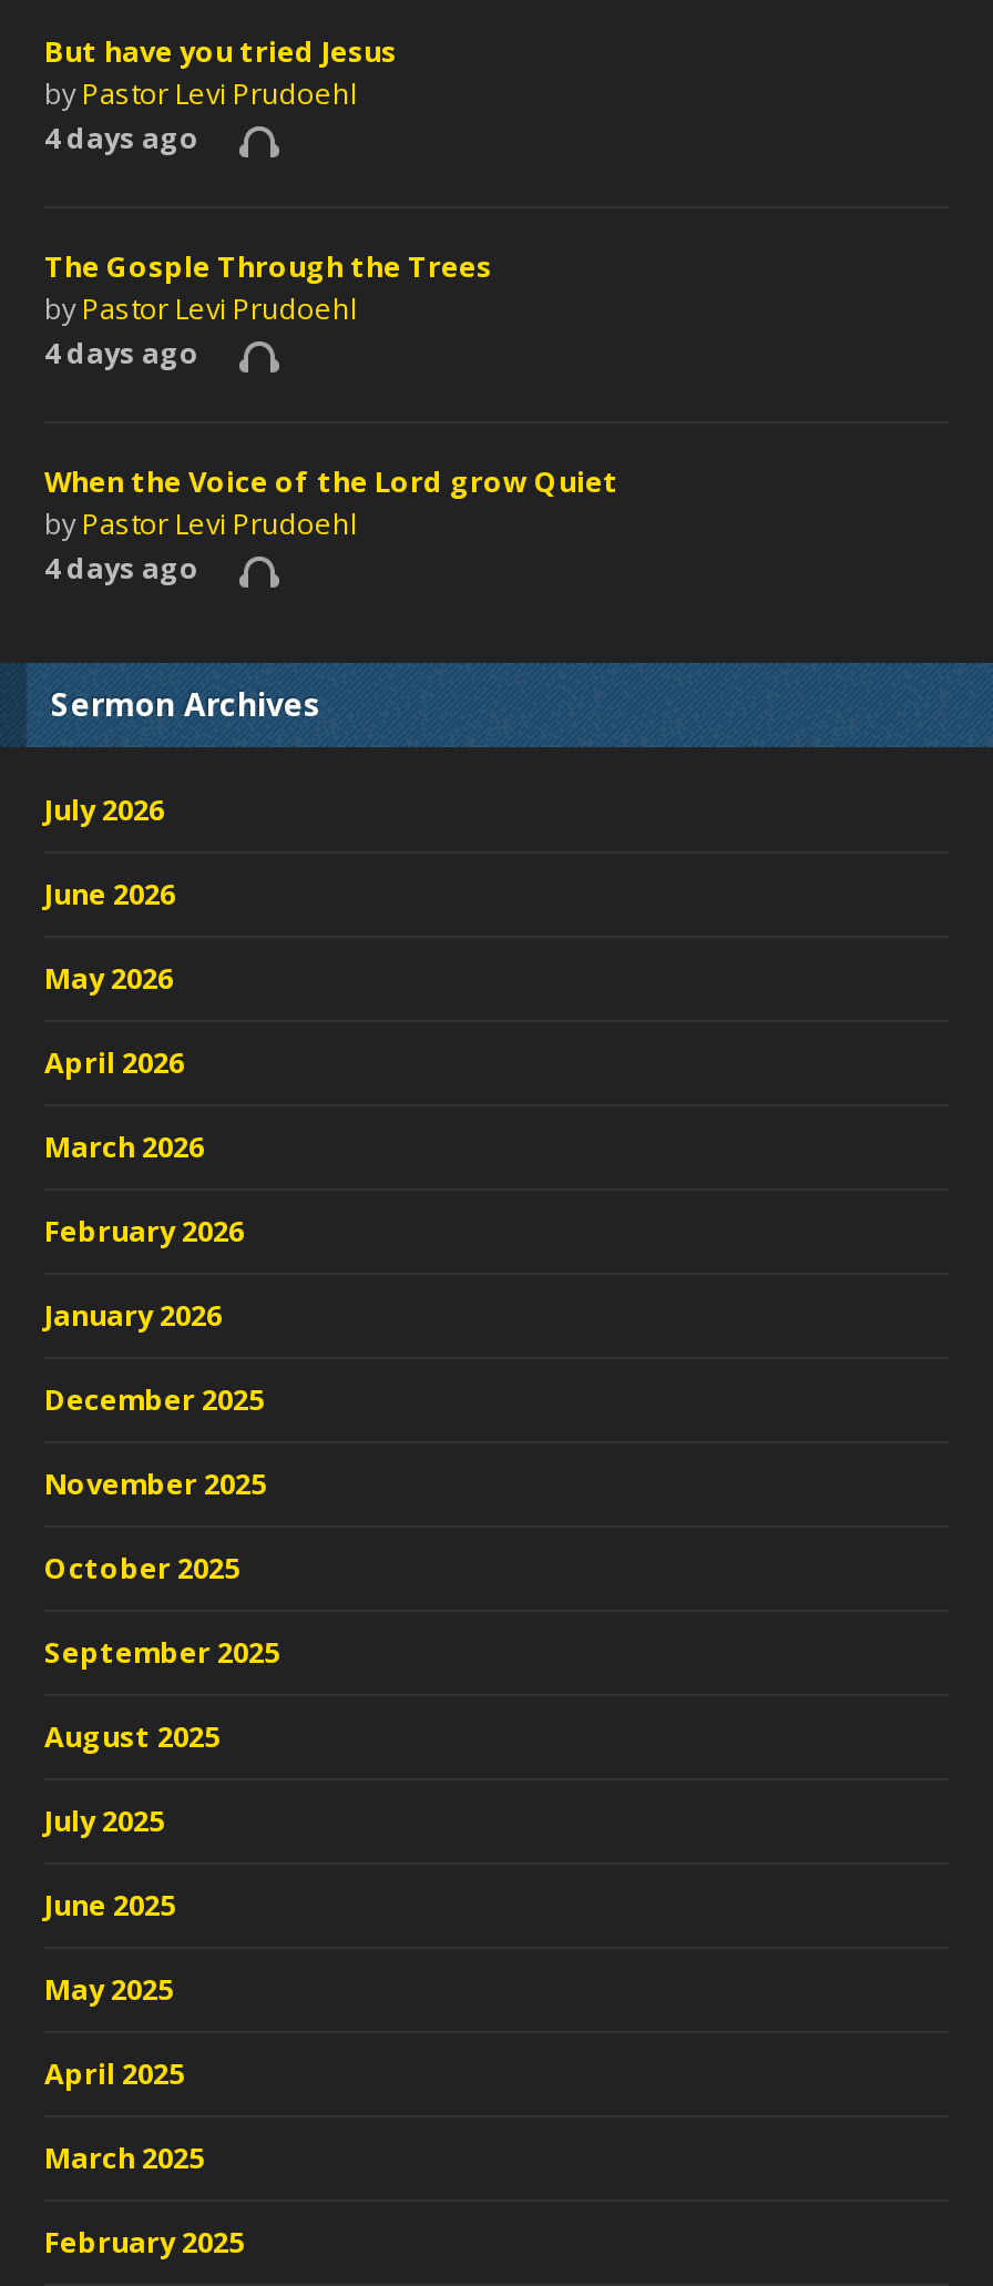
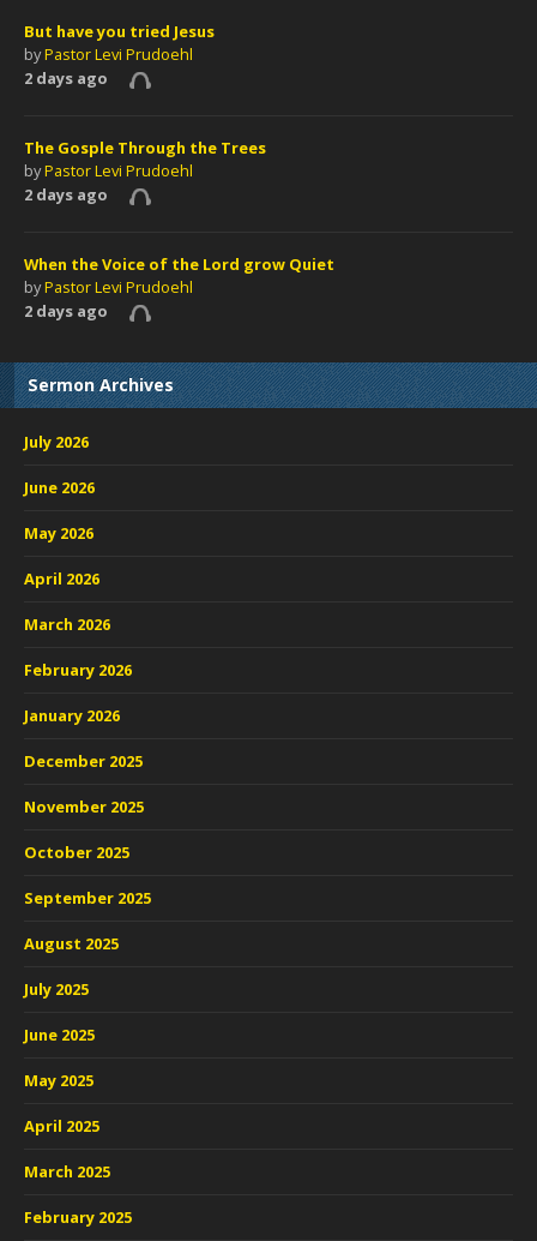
[44,118,199,157] 4 days ago -> [24,67,108,89] 2 days ago
[44,333,199,373] 4 days ago -> [24,184,108,205] 2 days ago
[44,548,199,588] 4 days ago -> [24,300,108,322] 2 days ago

